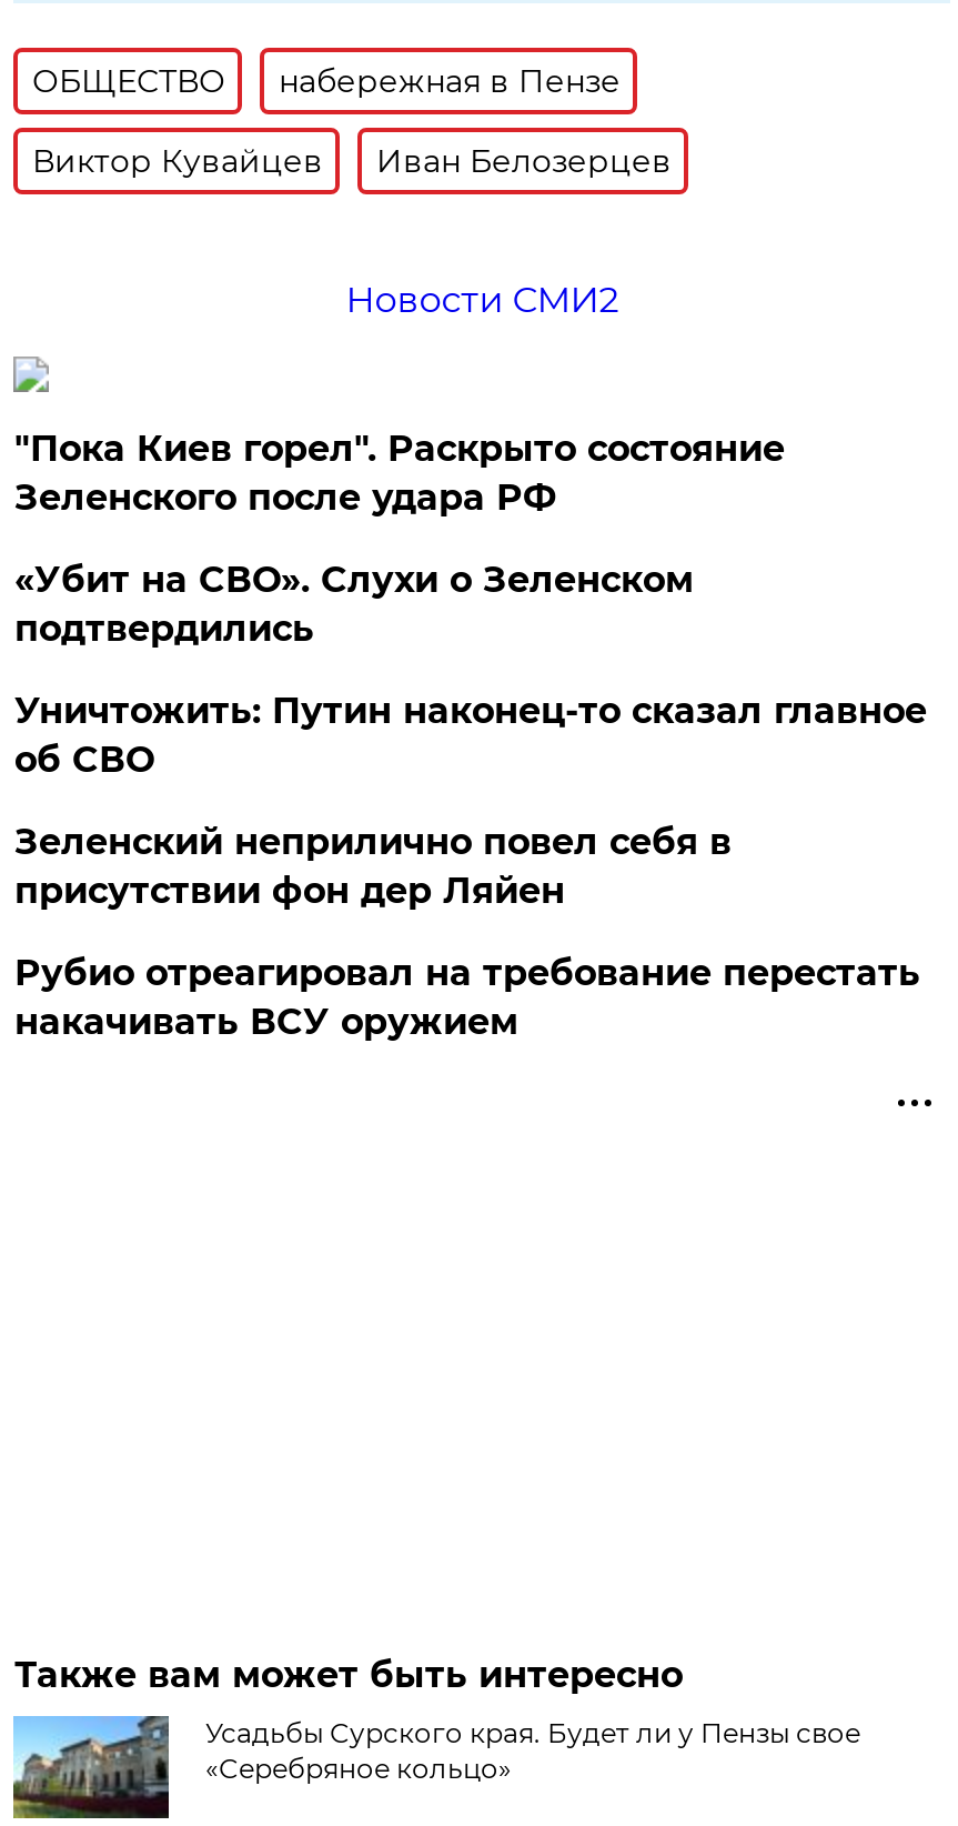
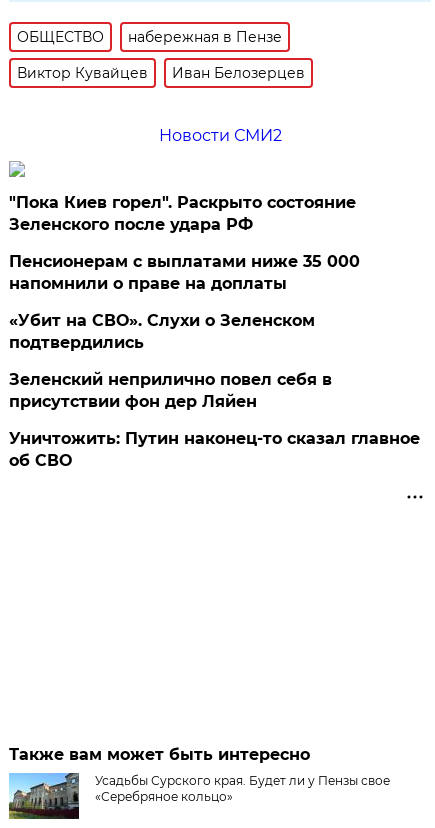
none -> [9,252,360,293] Пенсионерам с выплатами ниже 35 000 | напомнили о праве на доплаты
moved [14,559,694,650] -> [9,311,315,352]: «Убит на СВО». Слухи о Зеленском | подтвердились
moved [14,690,927,781] -> [9,429,420,470]: Уничтожить: Путин наконец-то сказал главное | об СВО
[14,952,920,1043] Рубио отреагировал на требование перестать | накачивать ВСУ оружием -> none

